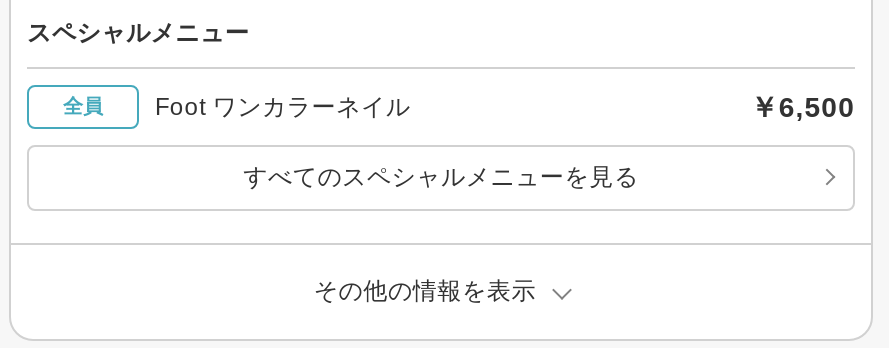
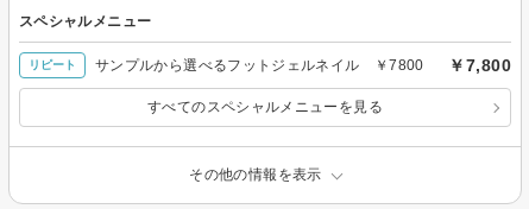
[63,90,855,122] 全員 | Foot ワンカラーネイル | ￥6,500 -> [29,56,511,75] リピート | サンプルから選べるフットジェルネイル ￥7800 | ￥7,800

